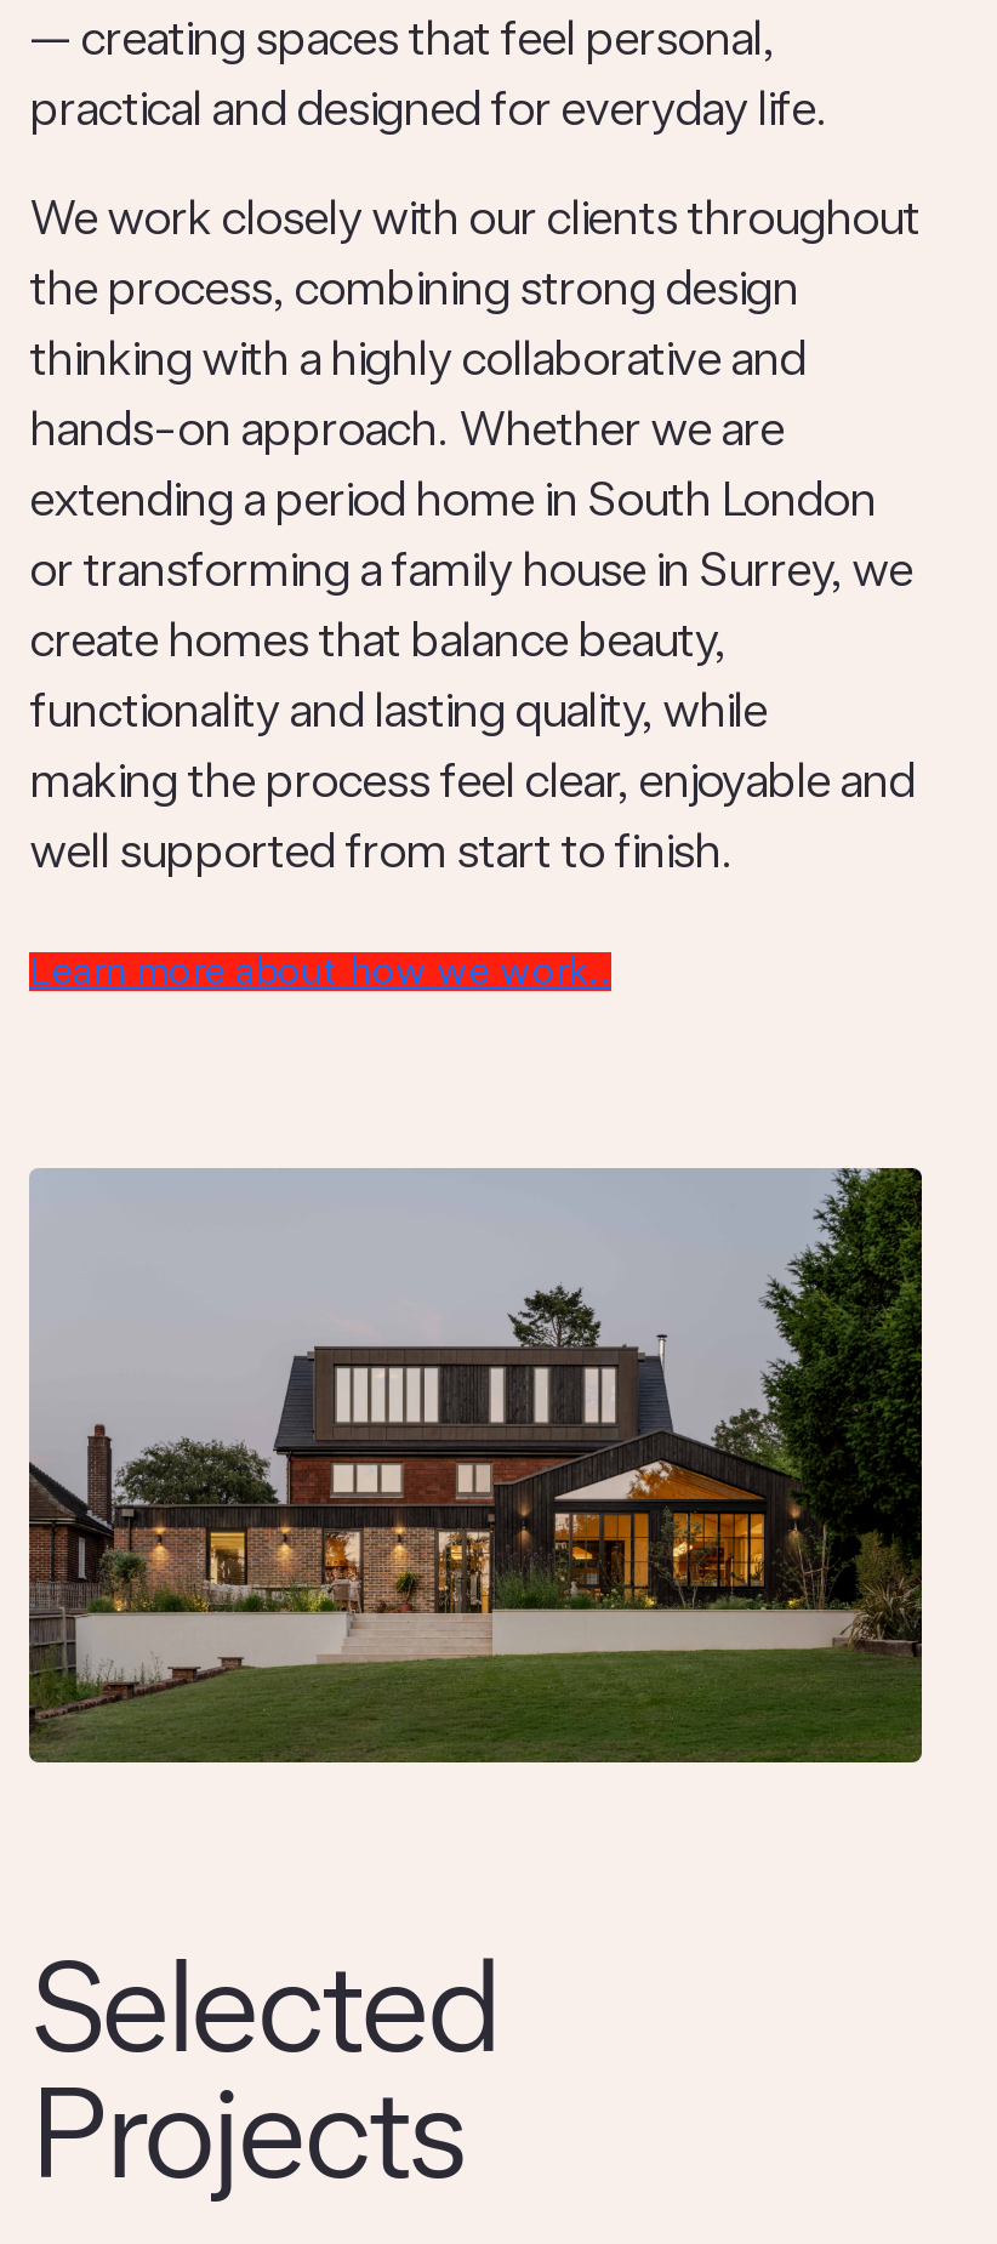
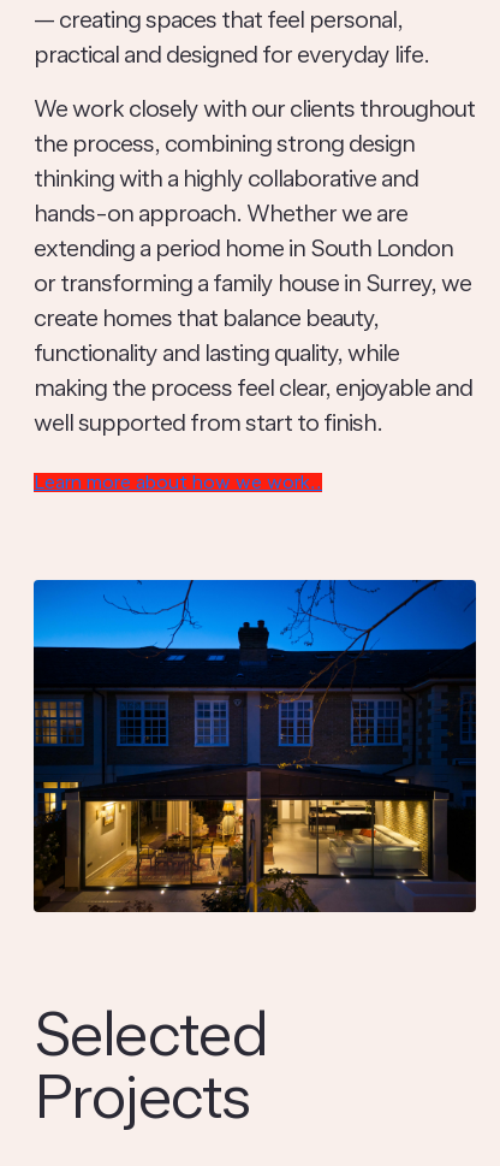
[29,1164,924,1764] [image] -> [32,579,477,913] [image]

